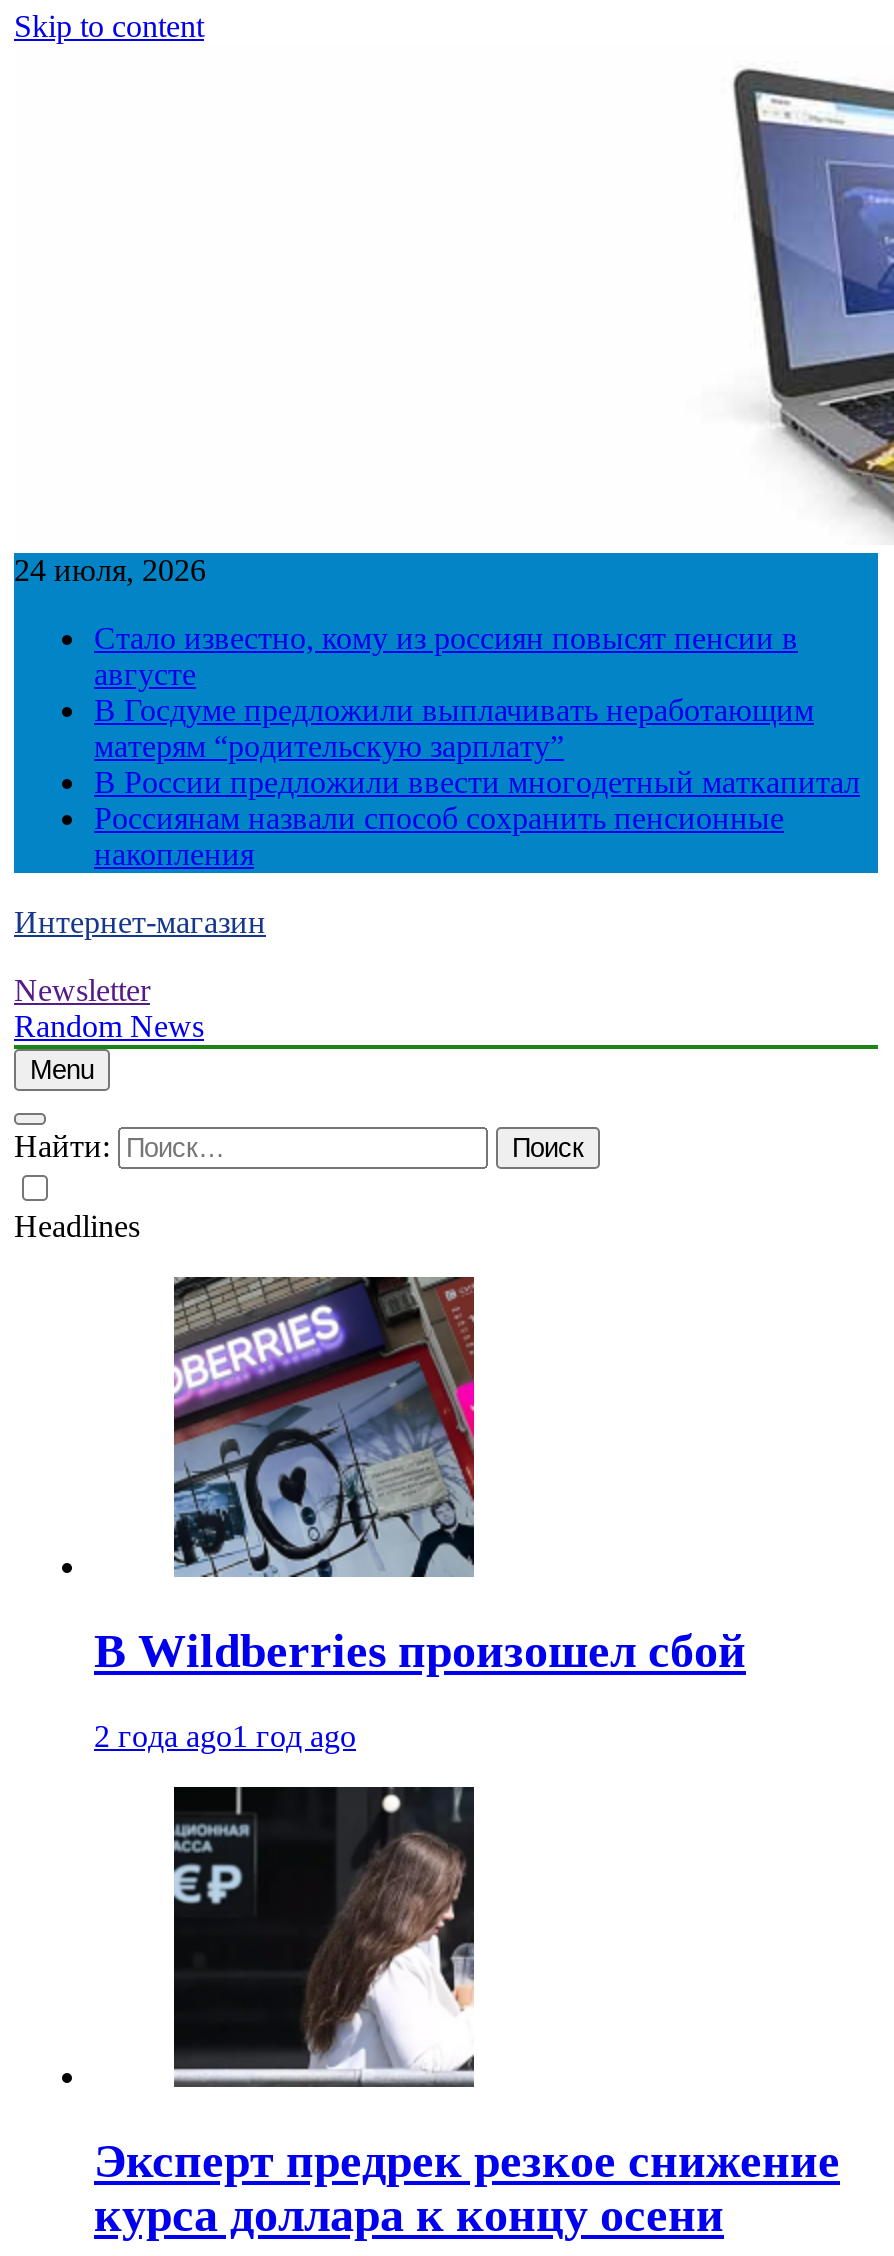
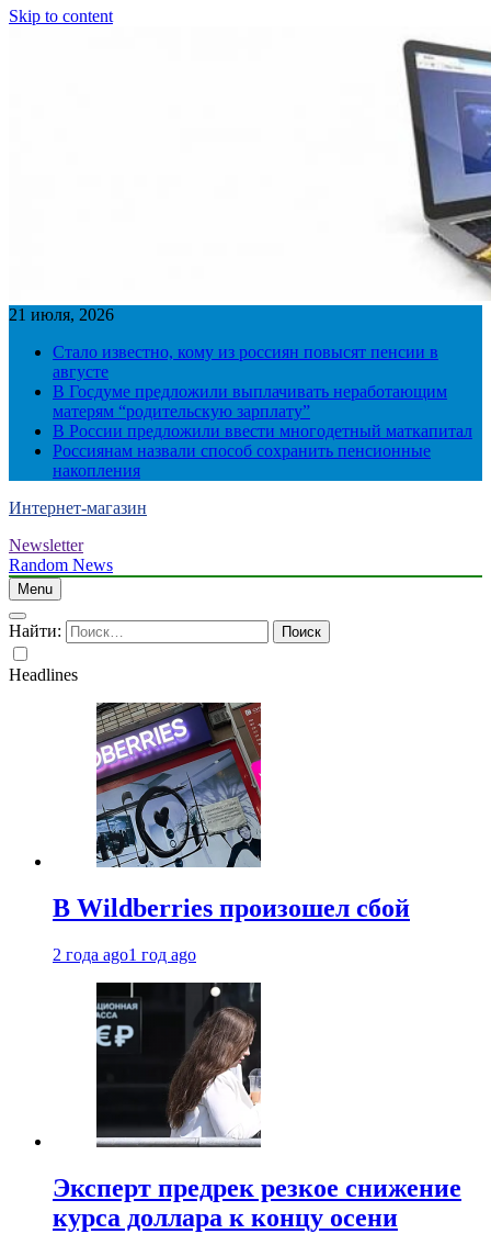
[14,553,206,587] 24 июля, 2026 -> [9,305,114,324] 21 июля, 2026

